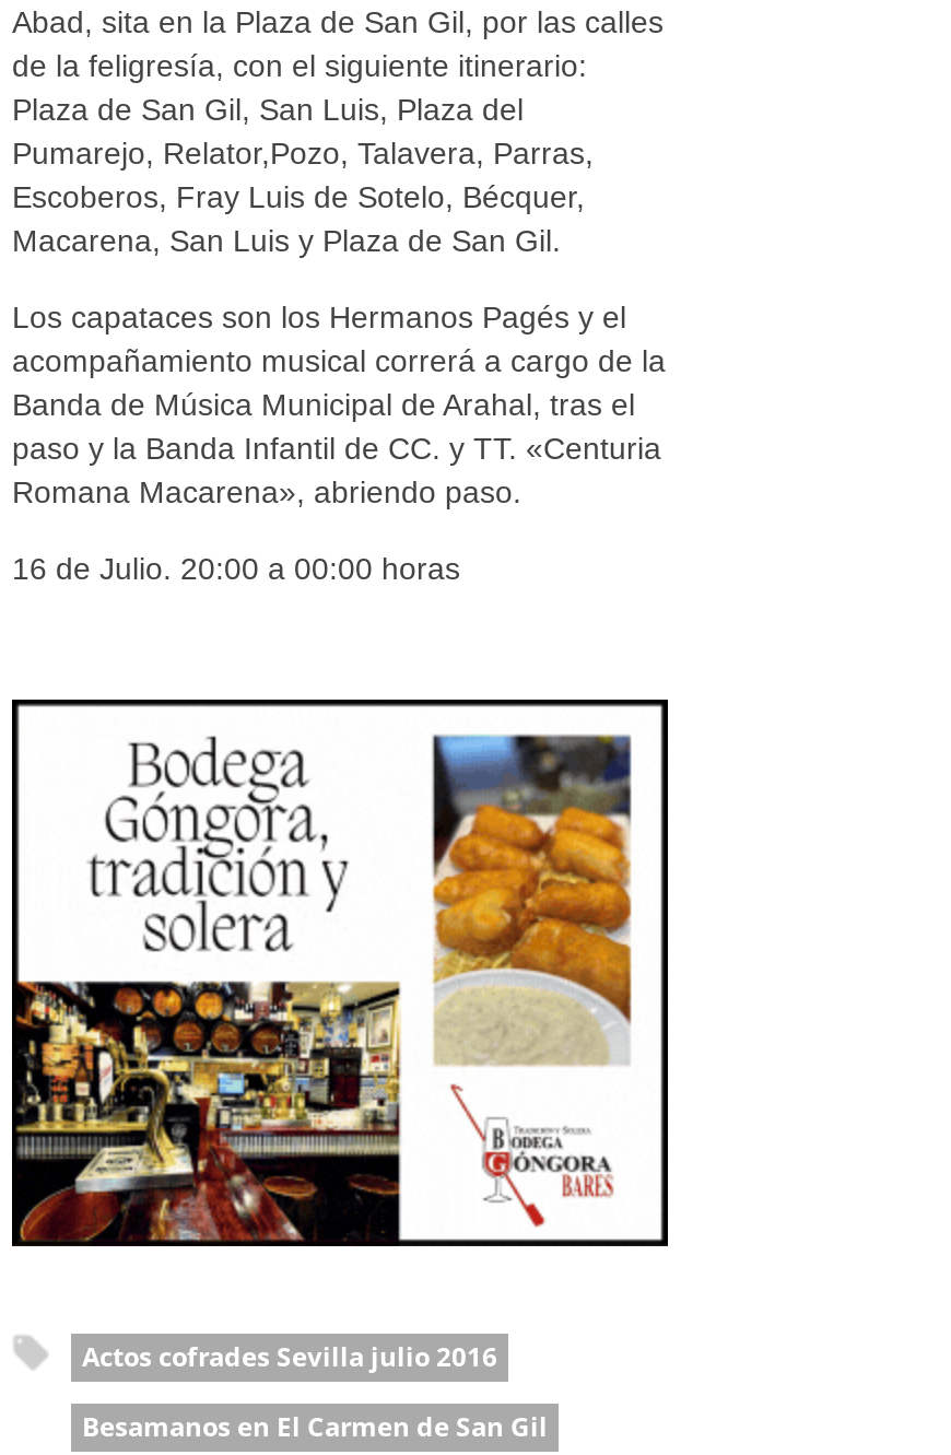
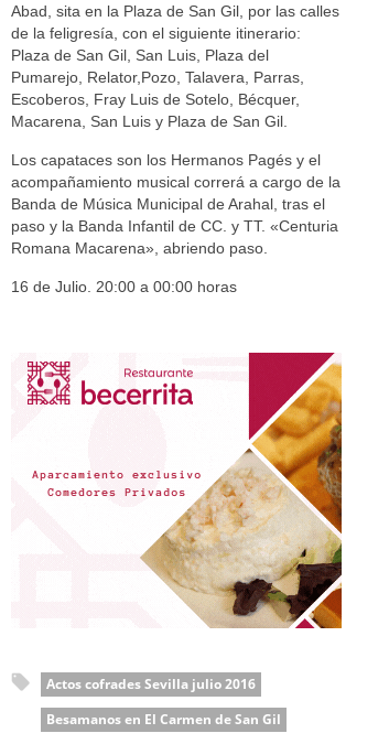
[10,697,670,1248] [image] -> [11,352,343,629] [image]

